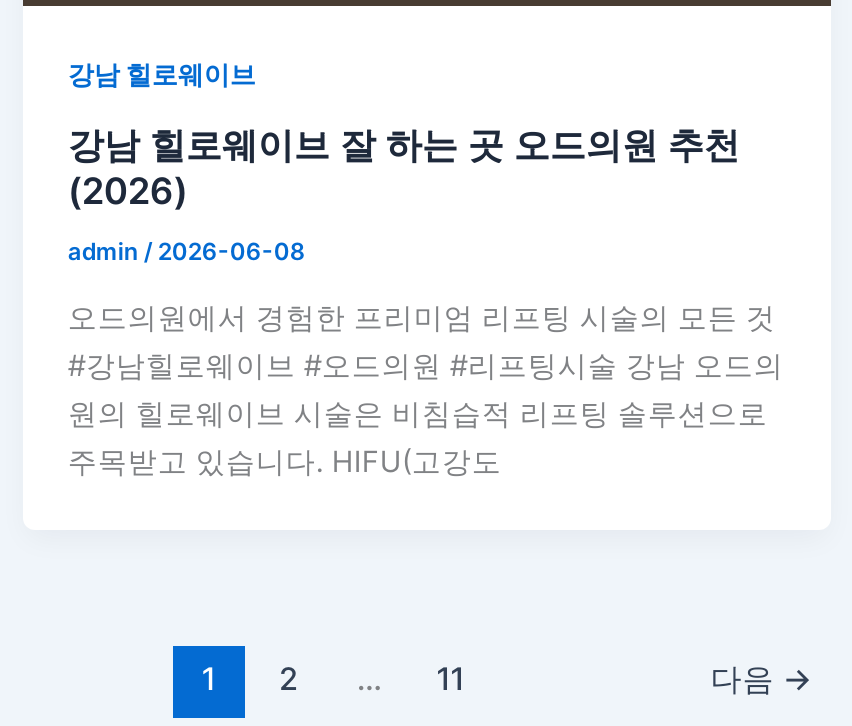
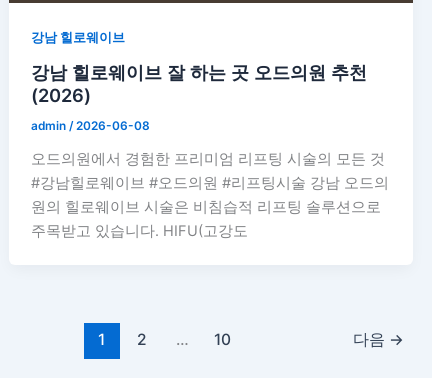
[436,660,464,698] 11 -> [214,330,231,349] 10

